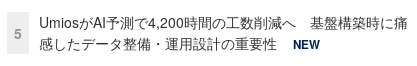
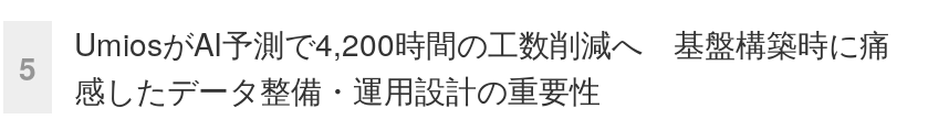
[293,36,320,53] NEW -> none

